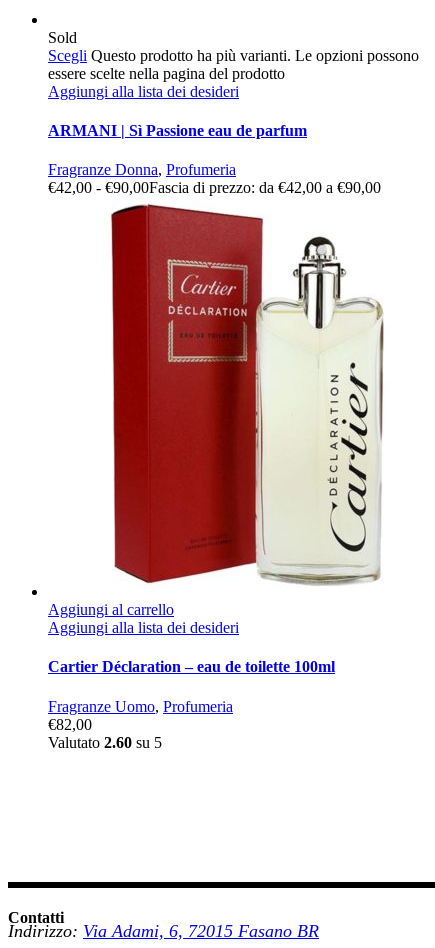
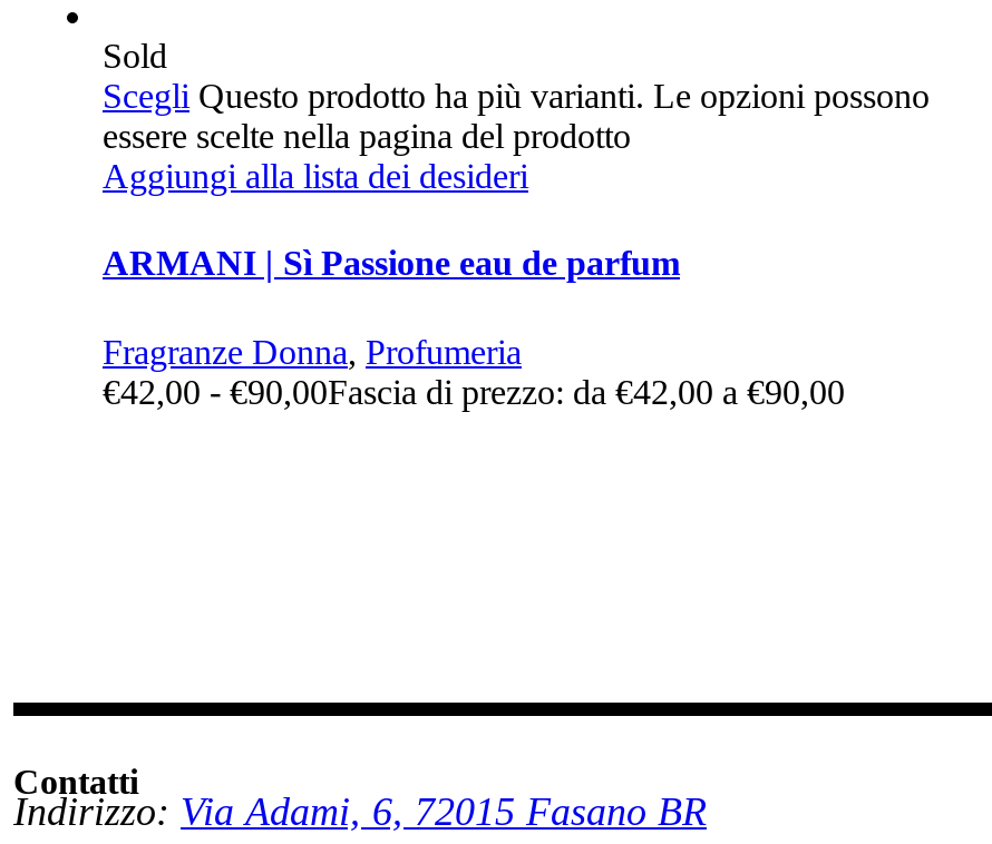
[48,203,385,751] [image] | Aggiungi al carrello | Aggiungi alla lista dei desideri | Cartier Déclaration – eau de toilette 100ml | Fragranze Uomo, Profumeria | €82,00 | Valutato 2.60 su 5 -> none

